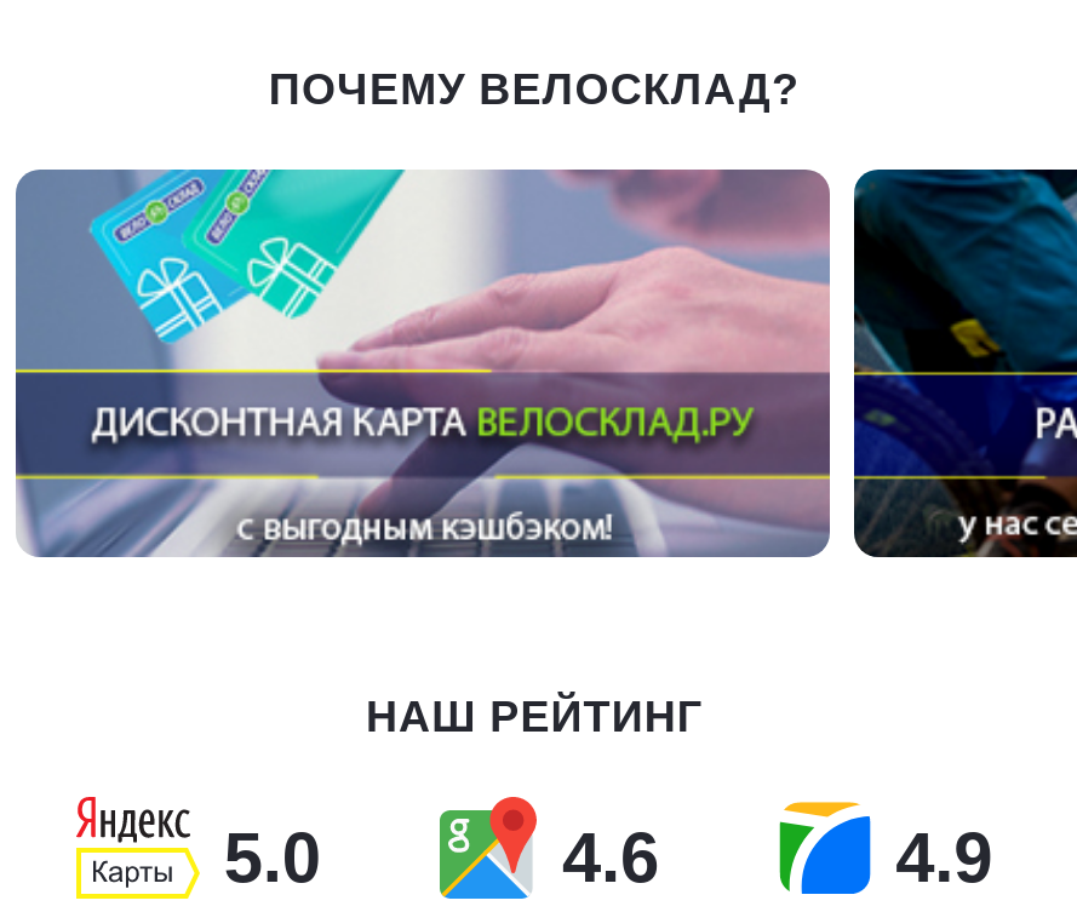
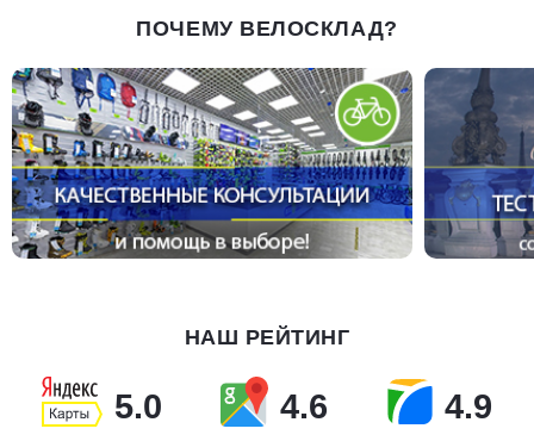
[13,167,830,560] [image] -> [11,67,414,260] [image]
[852,170,1070,557] [image] -> [423,67,530,260] [image]

